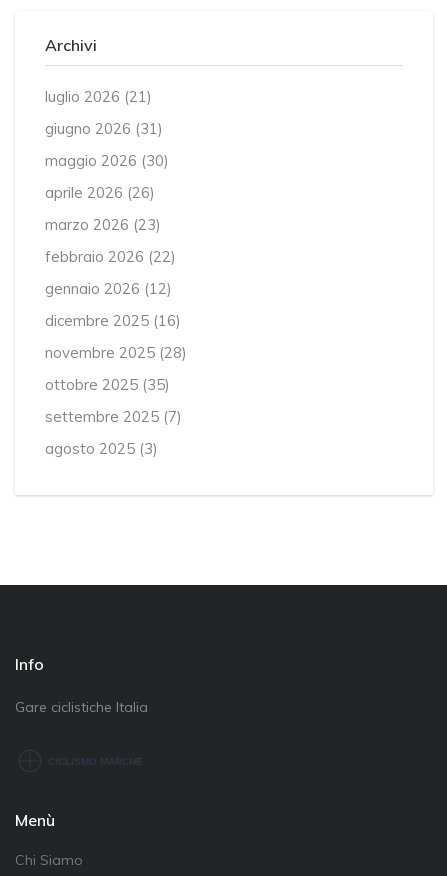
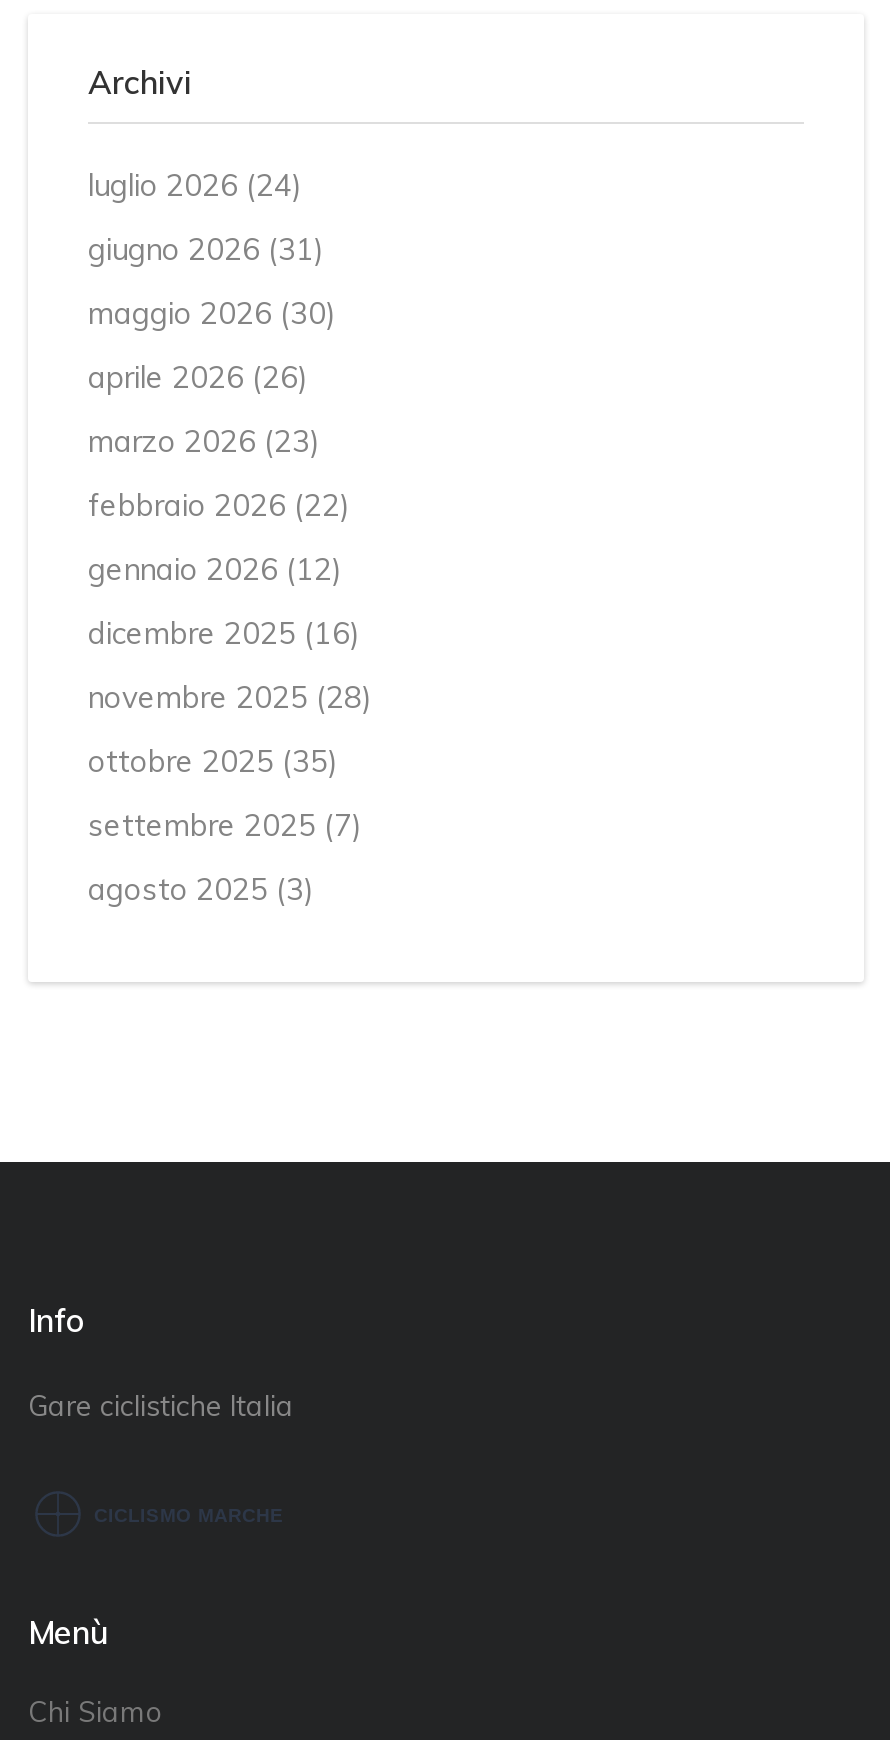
[45,87,152,106] luglio 2026 (21) -> [88,166,302,204] luglio 2026 (24)

